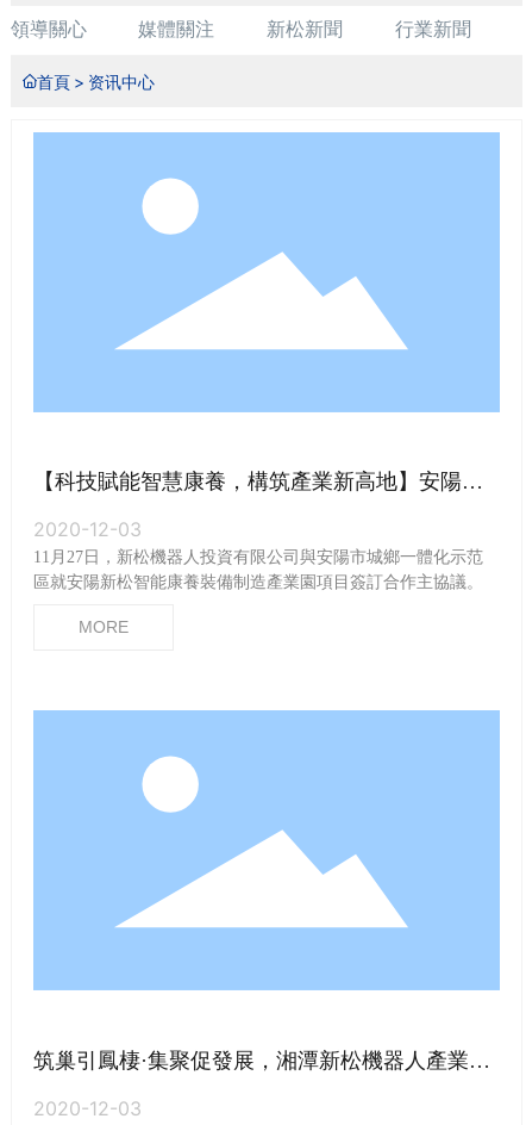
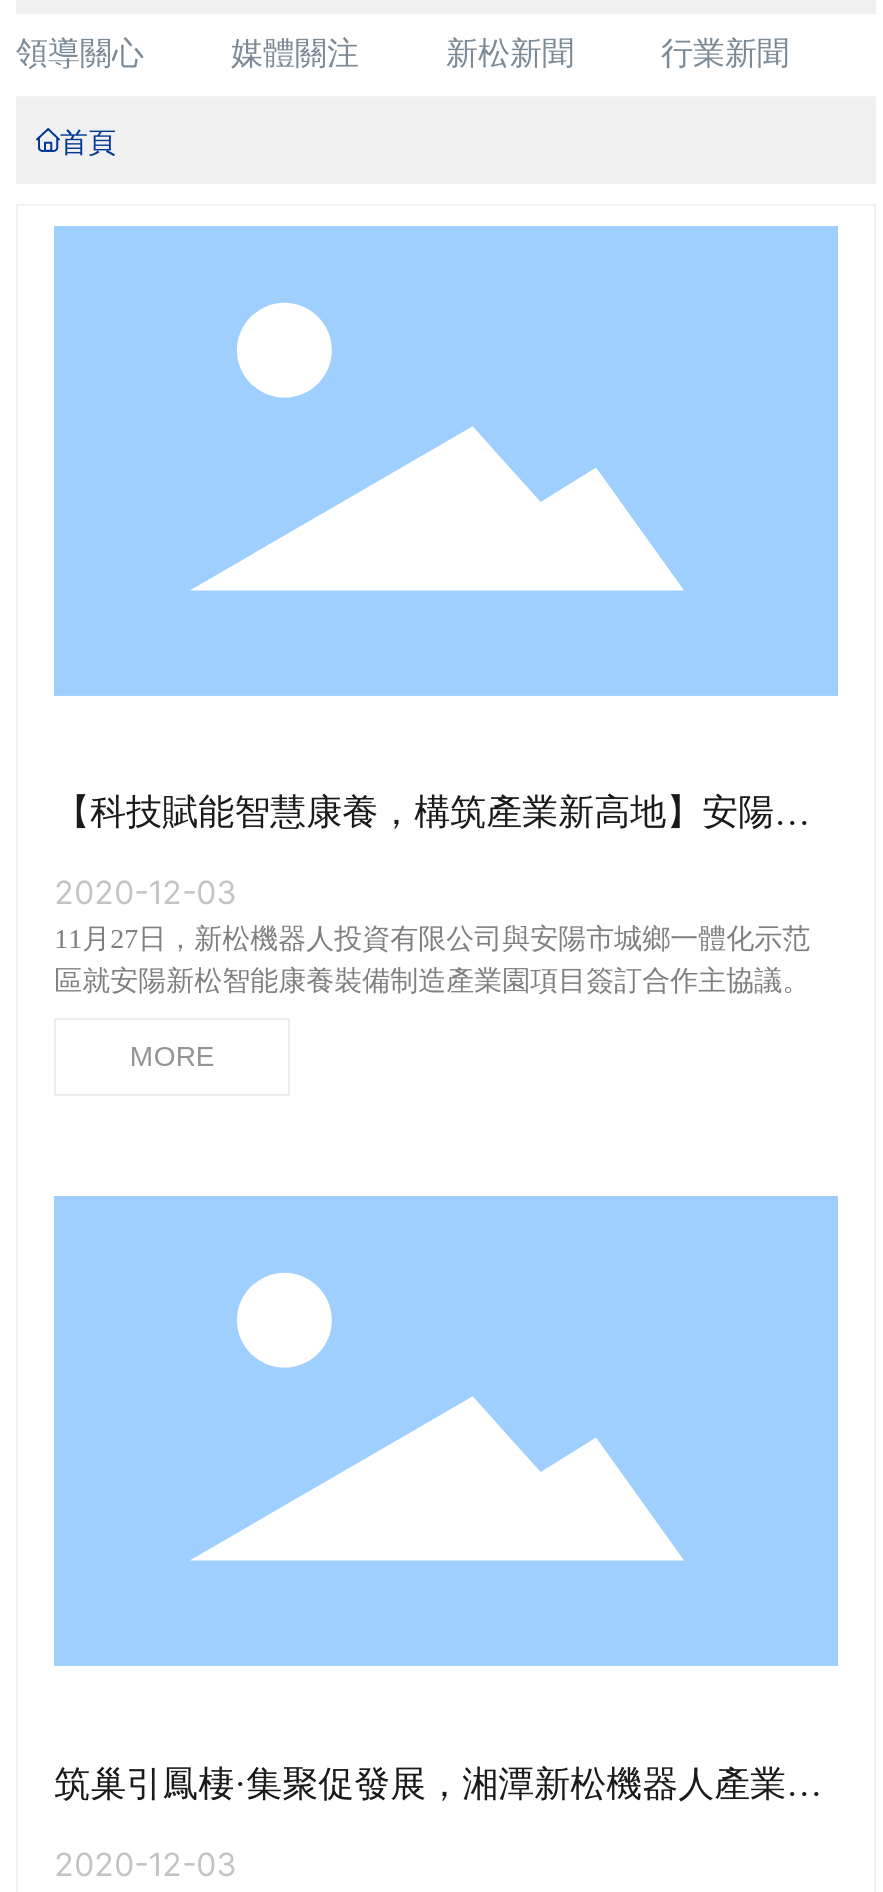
[88,71,155,92] 资讯中心 -> none

